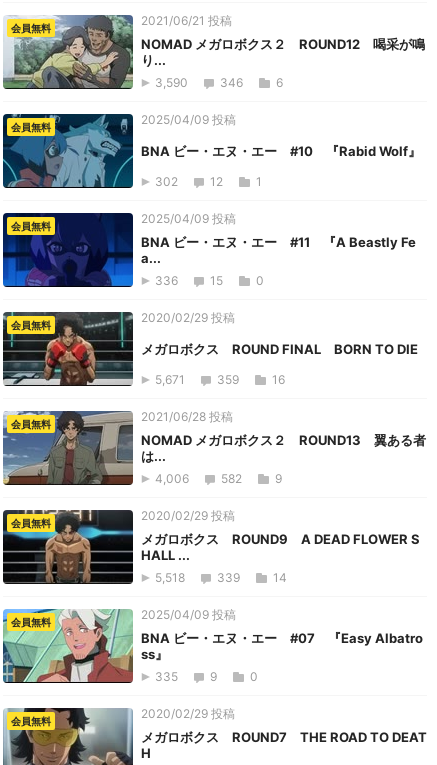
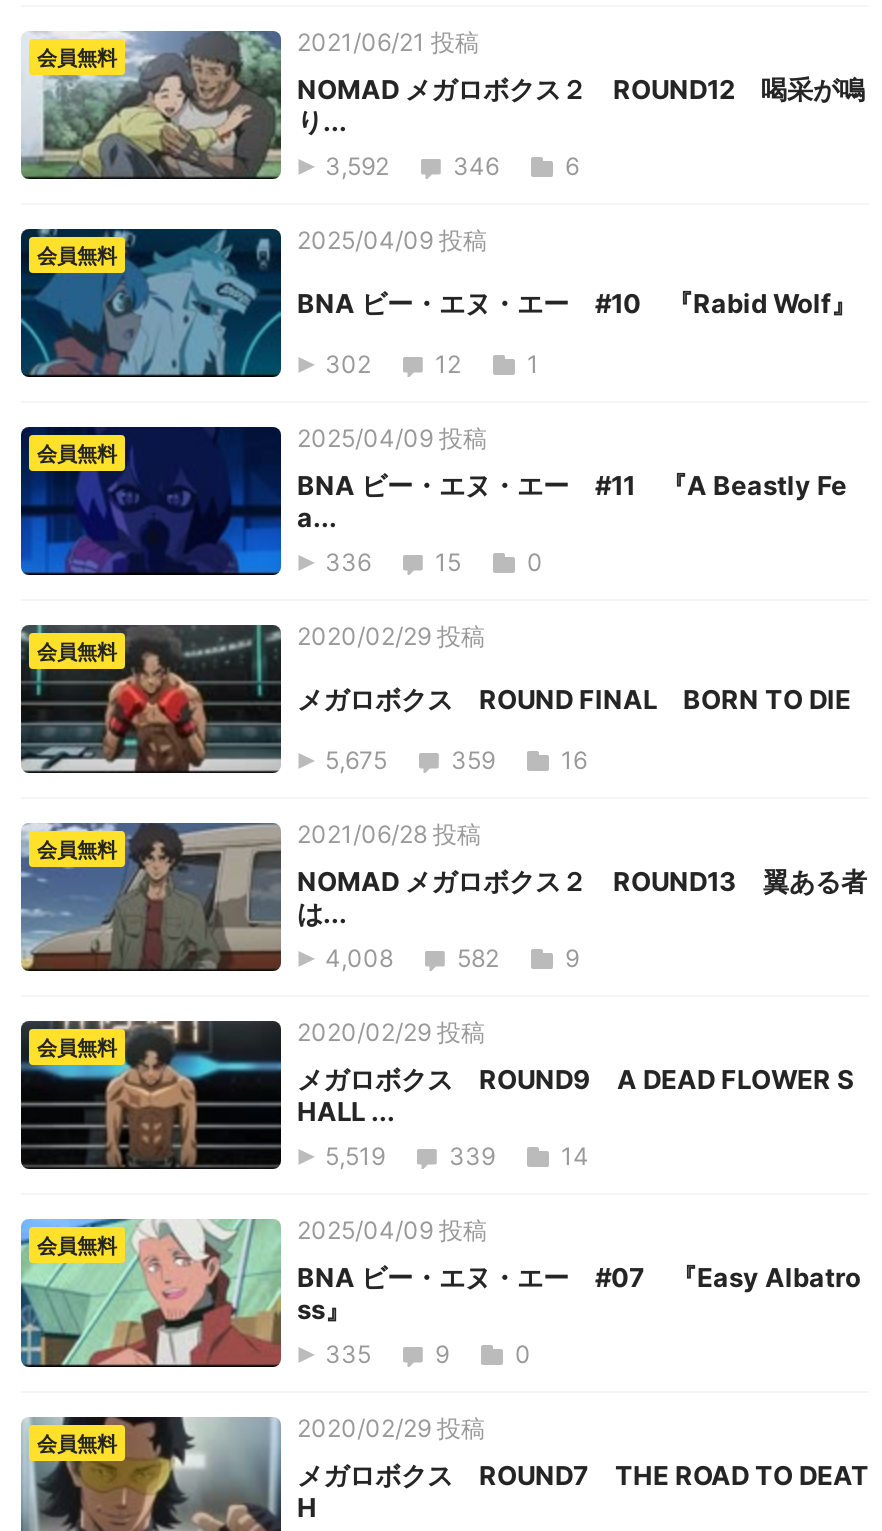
[155,75,188,90] 3,590 -> [325,151,389,181] 3,592
[155,372,185,387] 5,671 -> [325,745,387,775] 5,675
[155,471,189,486] 4,006 -> [325,943,393,973] 4,008
[155,570,185,585] 5,518 -> [325,1141,385,1171] 5,519

